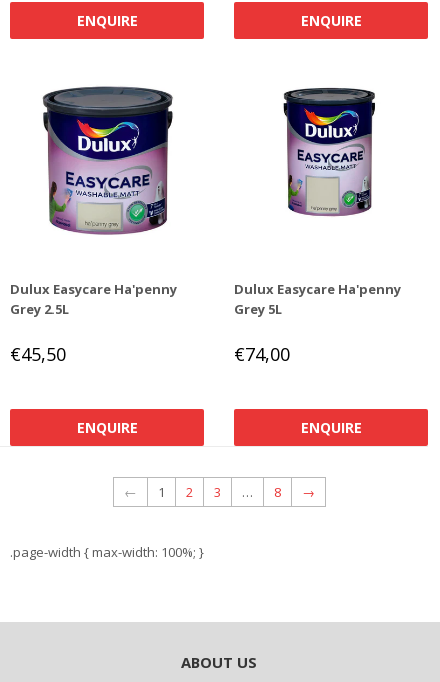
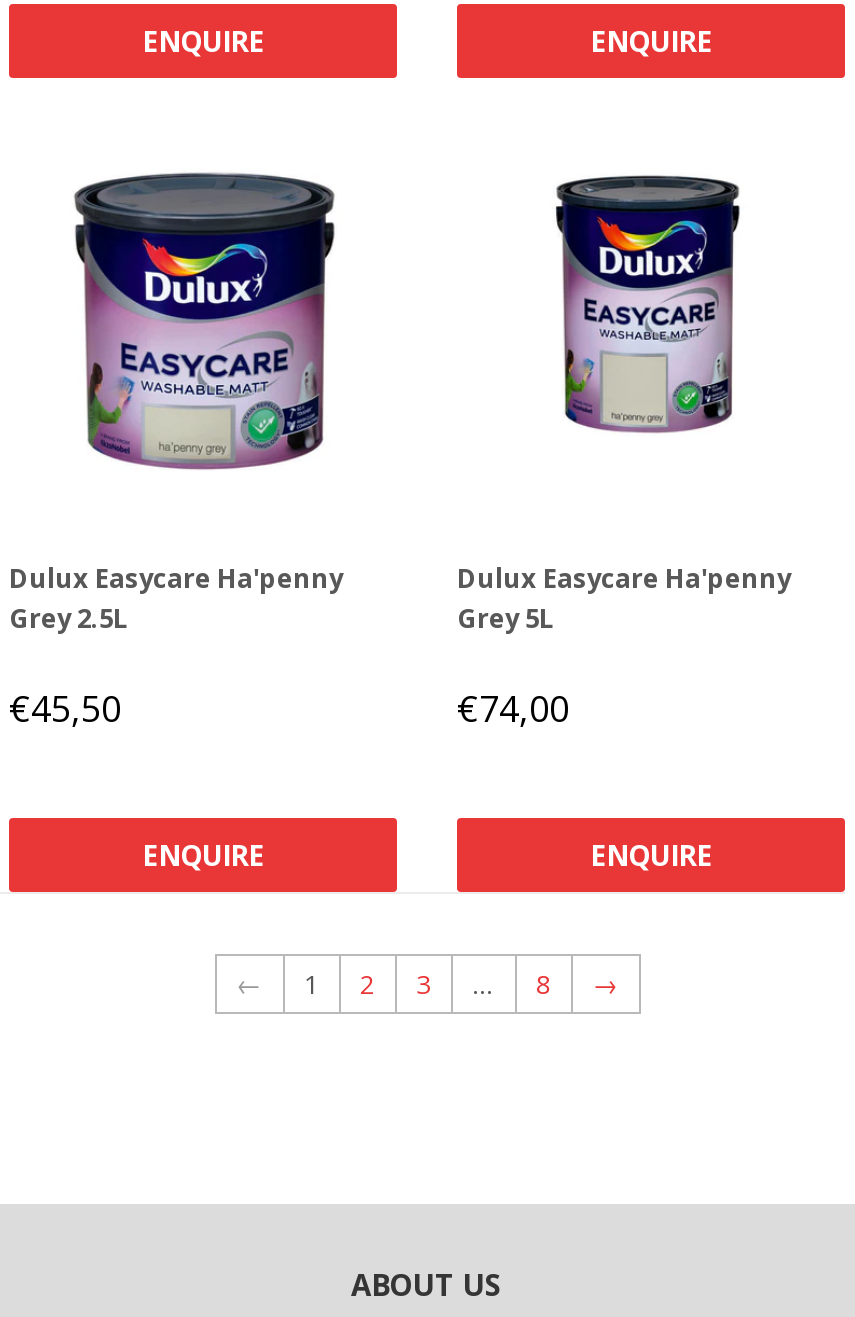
[10,543,204,561] .page-width { max-width: 100%; } -> none

